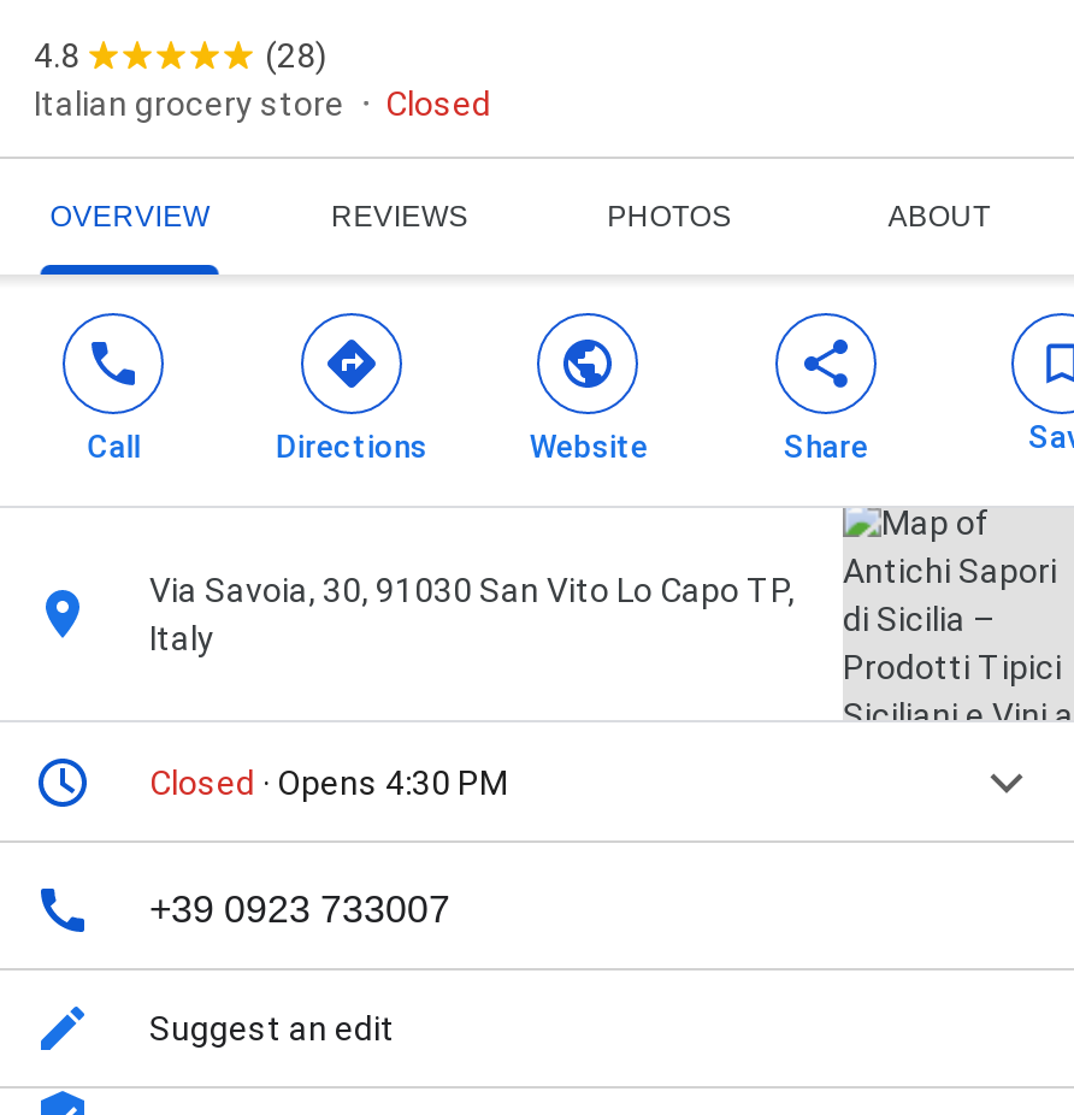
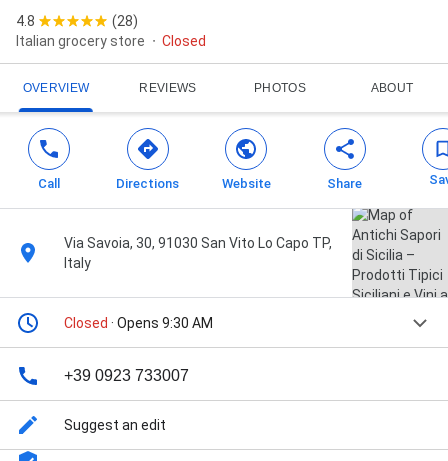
[149,764,508,802] Closed · Opens 4:30 PM -> [64,315,213,331] Closed · Opens 9:30 AM

